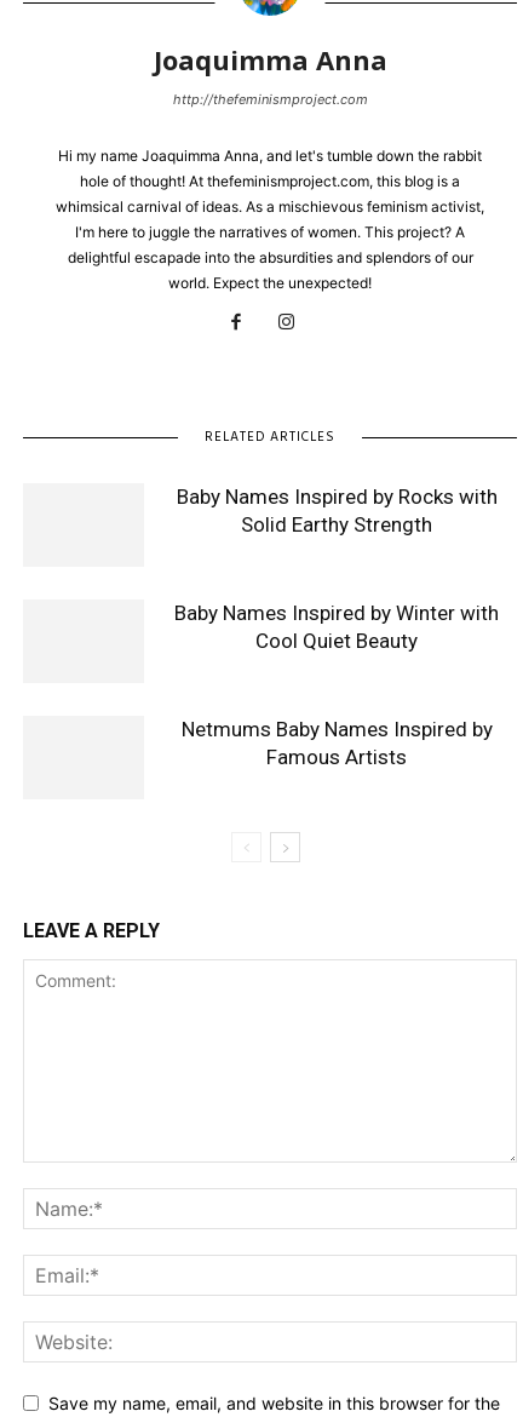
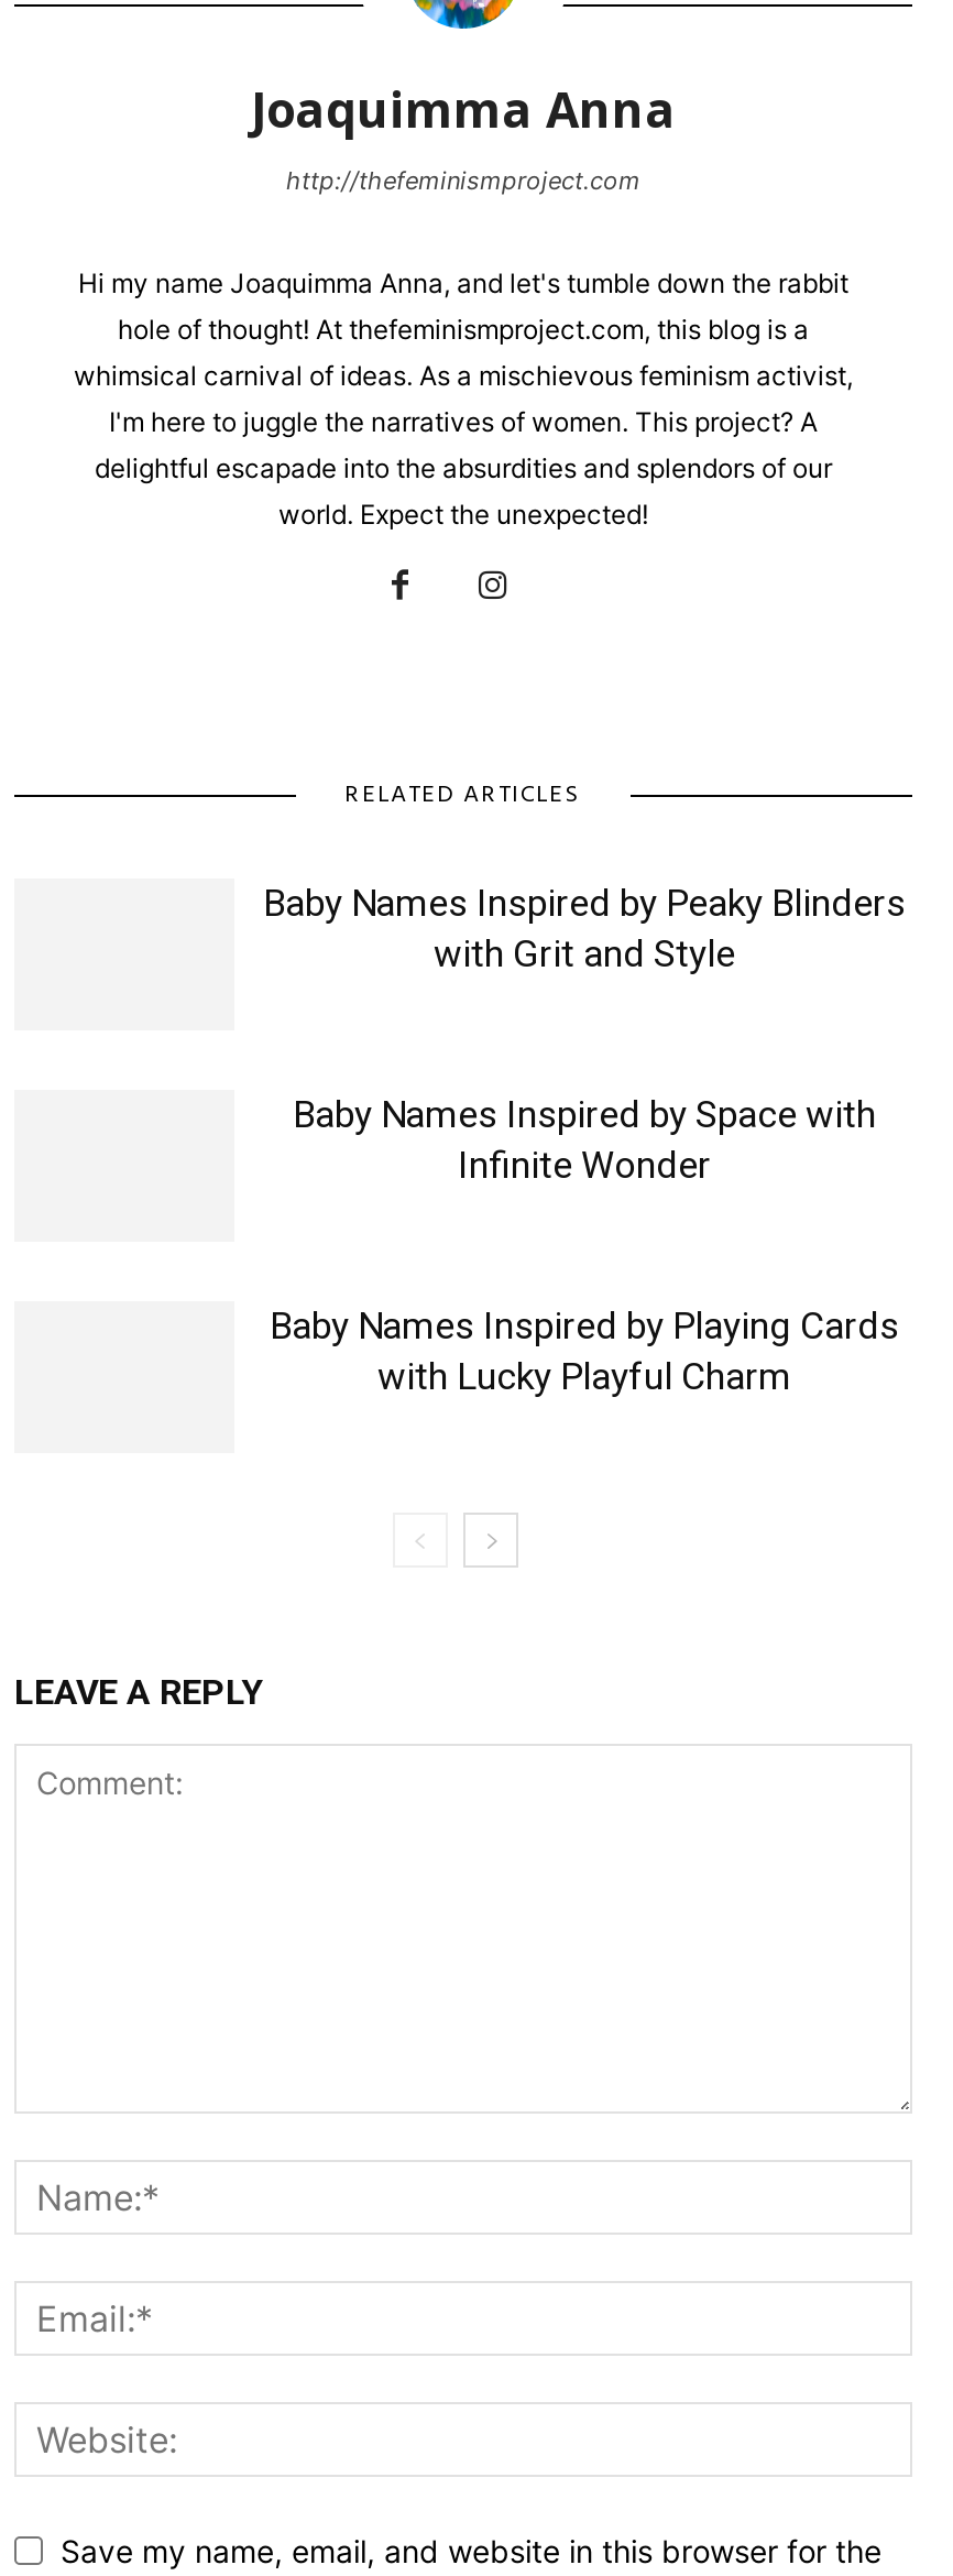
[176,484,497,537] Baby Names Inspired by Rocks with | Solid Earthy Strength -> [263,881,906,975] Baby Names Inspired by Peaky Blinders | with Grit and Style
[174,601,499,653] Baby Names Inspired by Winter with | Cool Quiet Beauty -> [293,1092,876,1187] Baby Names Inspired by Space with | Infinite Wonder
[181,717,492,769] Netmums Baby Names Inspired by | Famous Artists -> [270,1303,899,1398] Baby Names Inspired by Playing Cards | with Lucky Playful Charm

